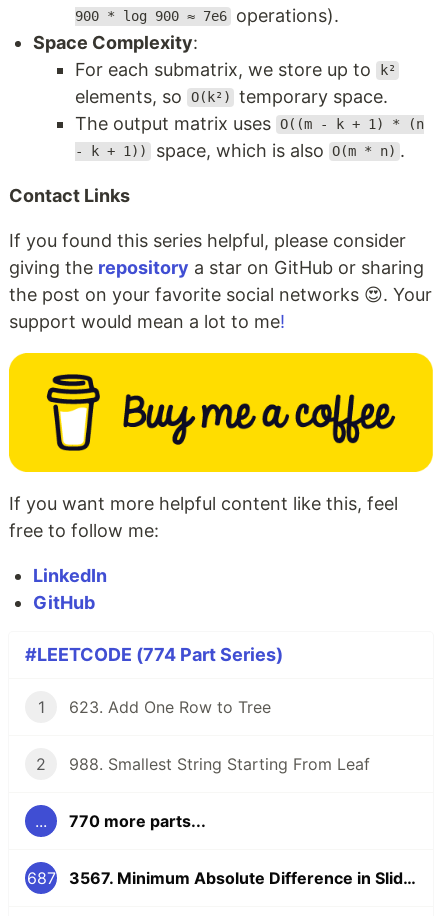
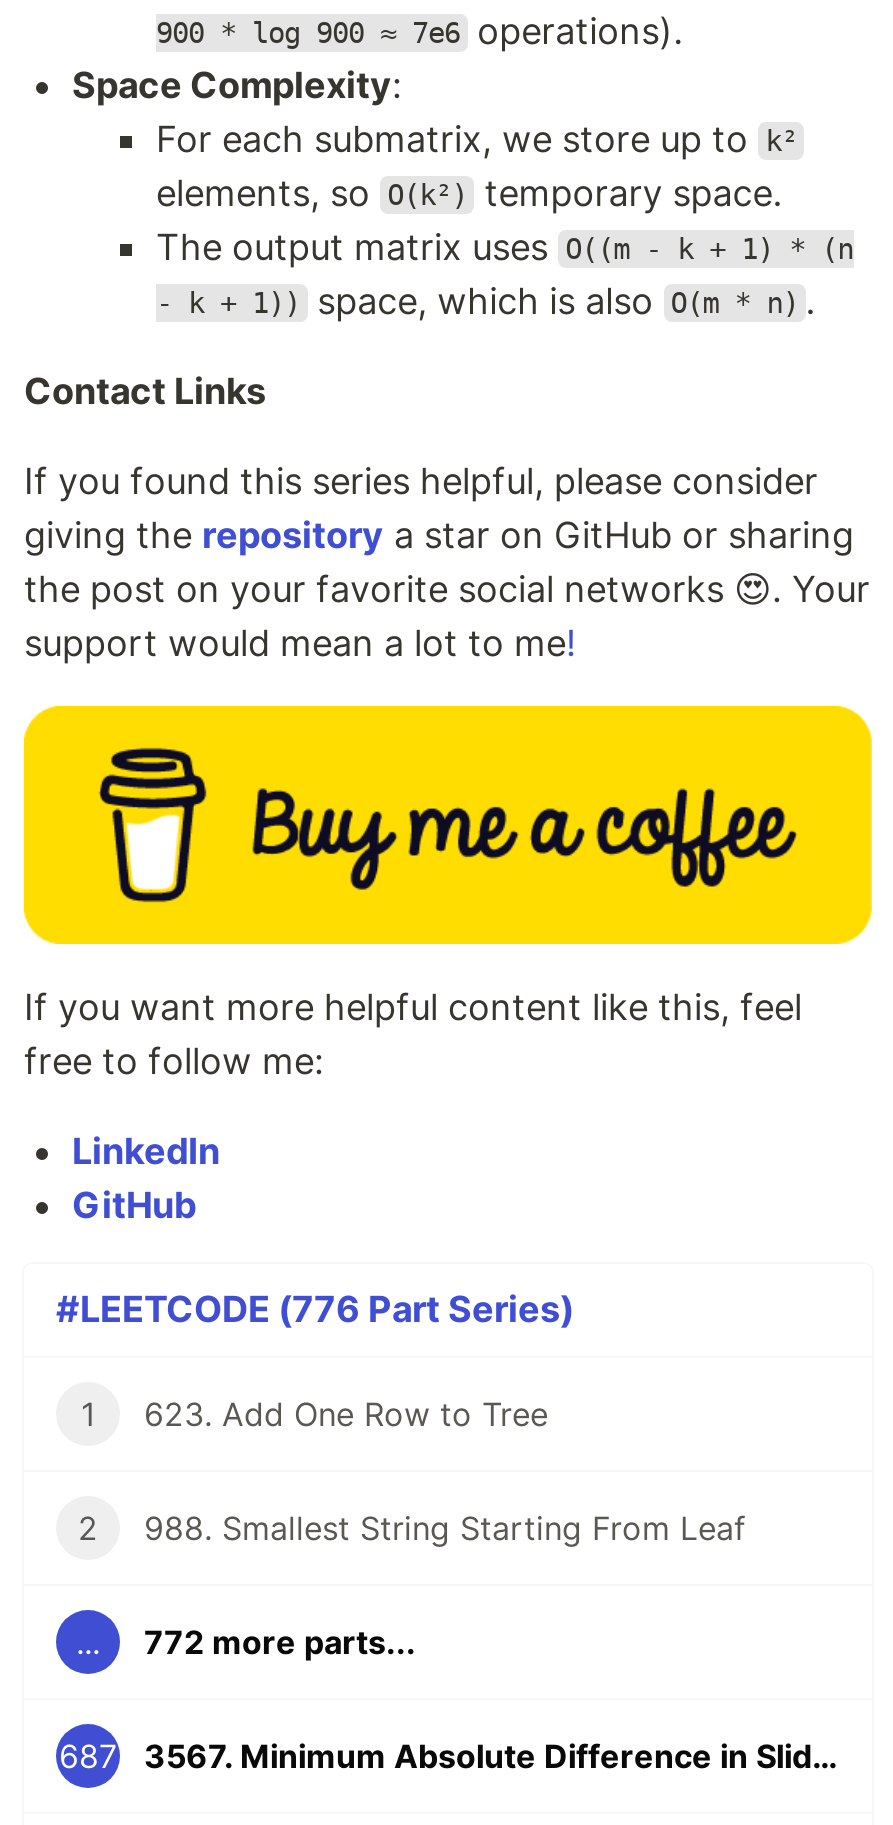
[25,644,283,665] #LEETCODE (774 Part Series) -> [56,1287,574,1329] #LEETCODE (776 Part Series)
[69,811,206,831] 770 more parts... -> [144,1621,416,1661] 772 more parts...

